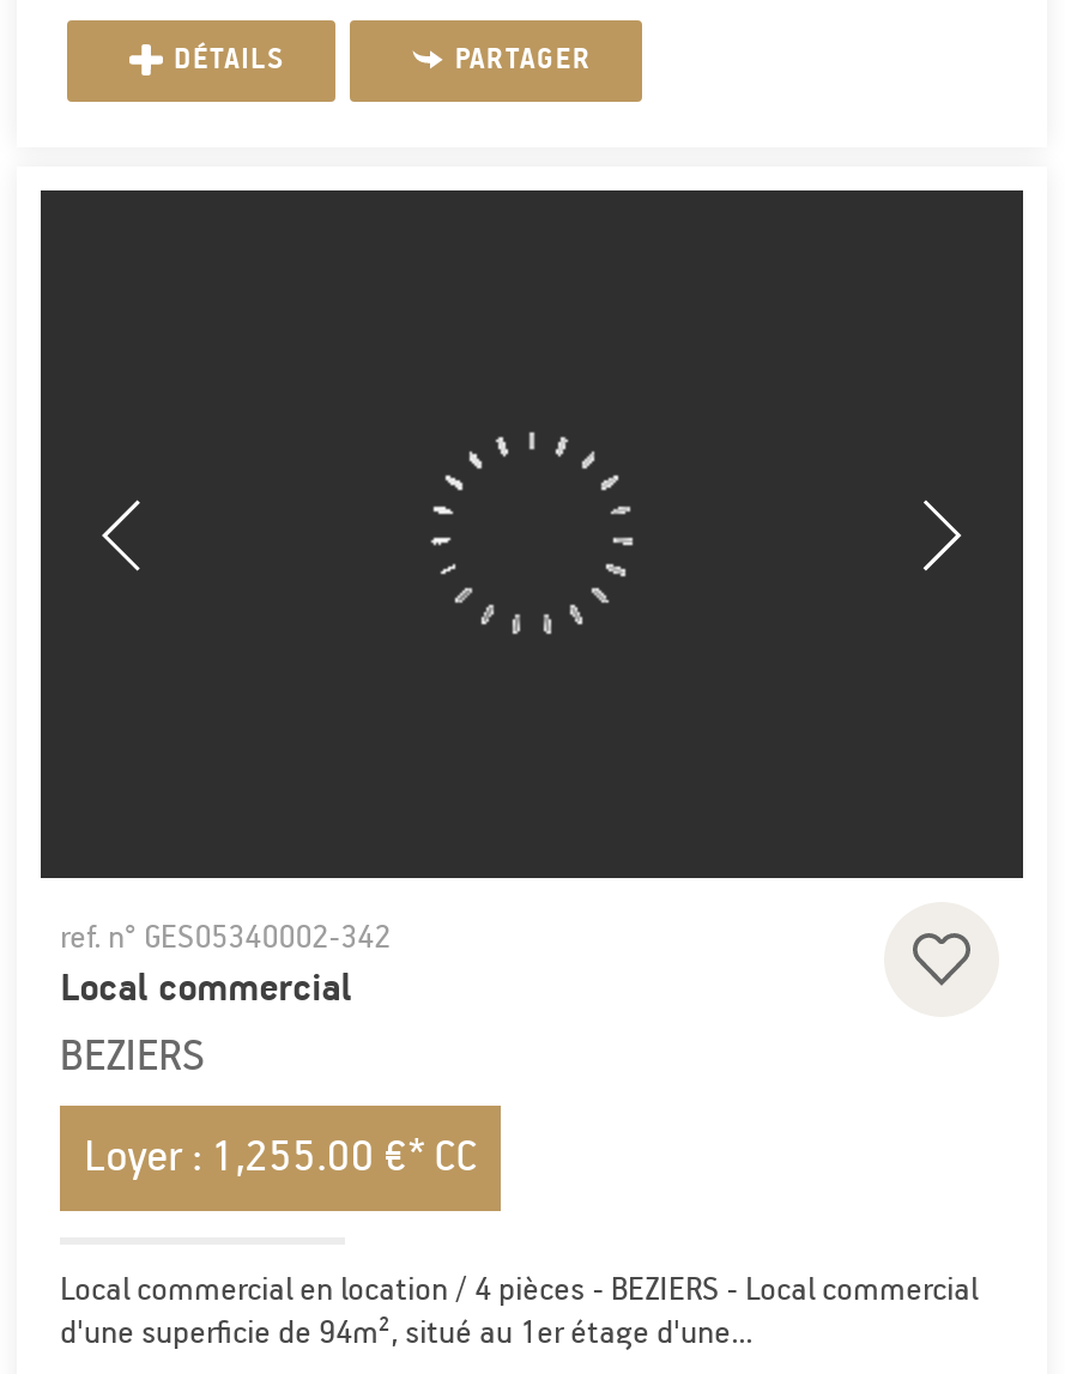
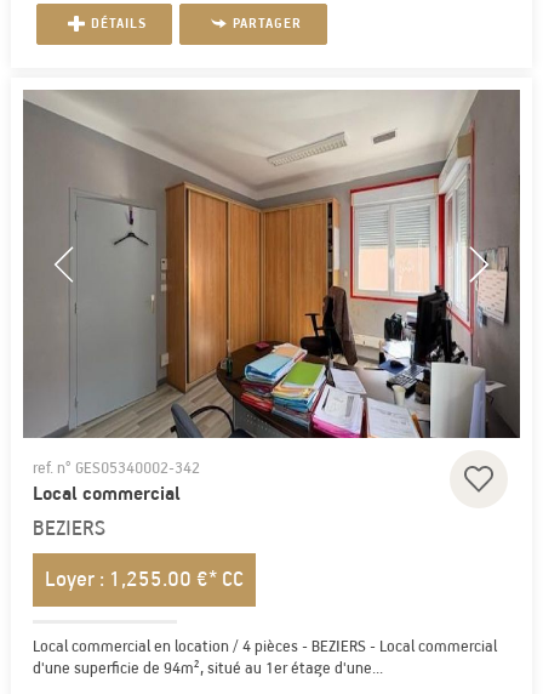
none -> [23,90,520,439] [image]

